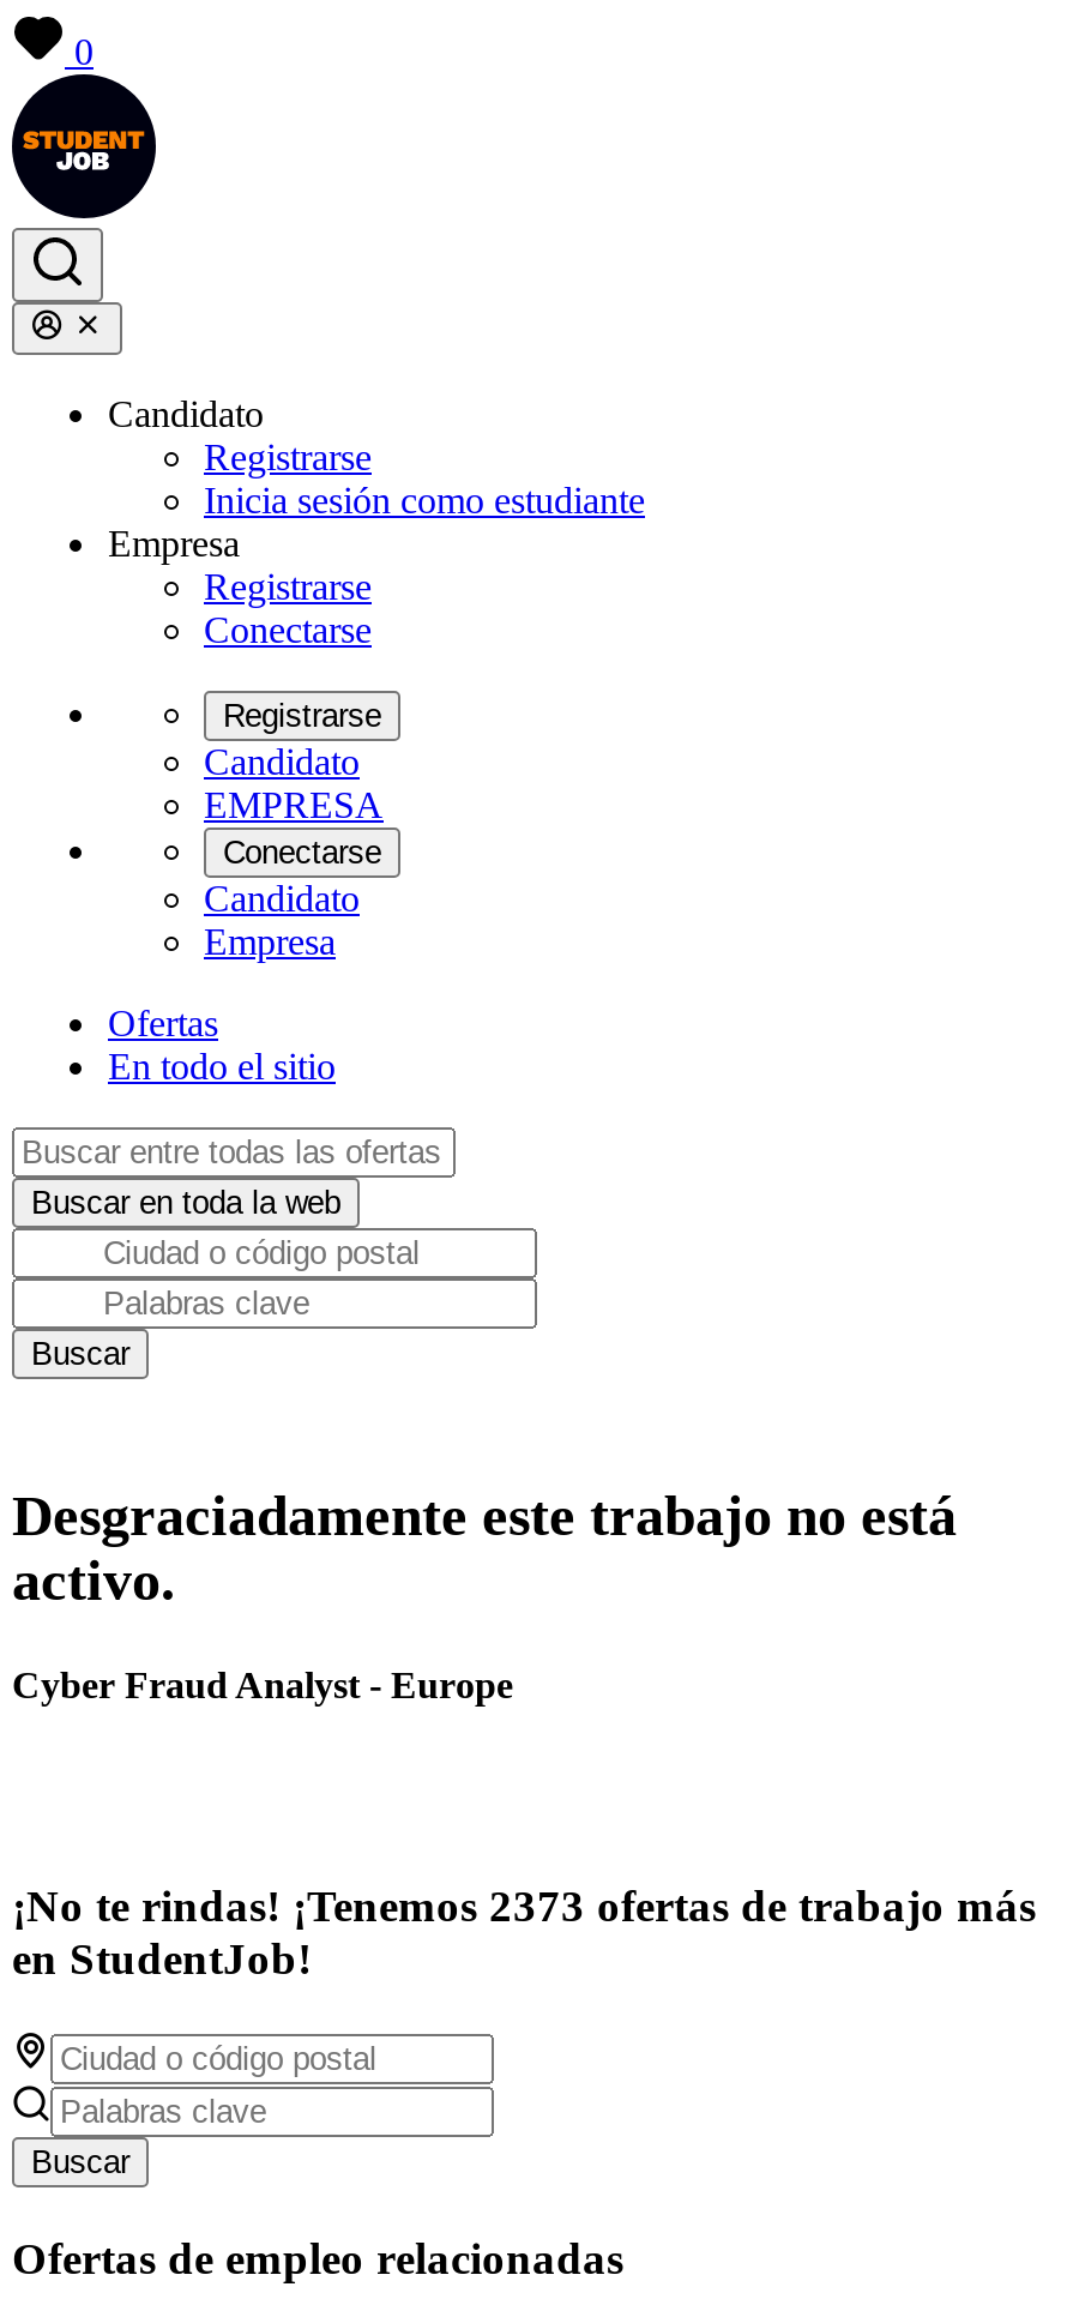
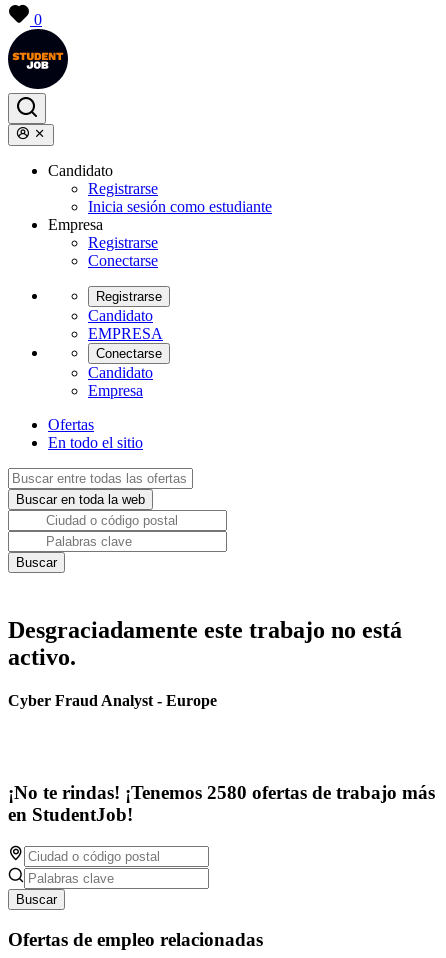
[12,1881,1036,1931] ¡No te rindas! ¡Tenemos 2373 ofertas de trabajo más -> [8,782,435,803] ¡No te rindas! ¡Tenemos 2580 ofertas de trabajo más

